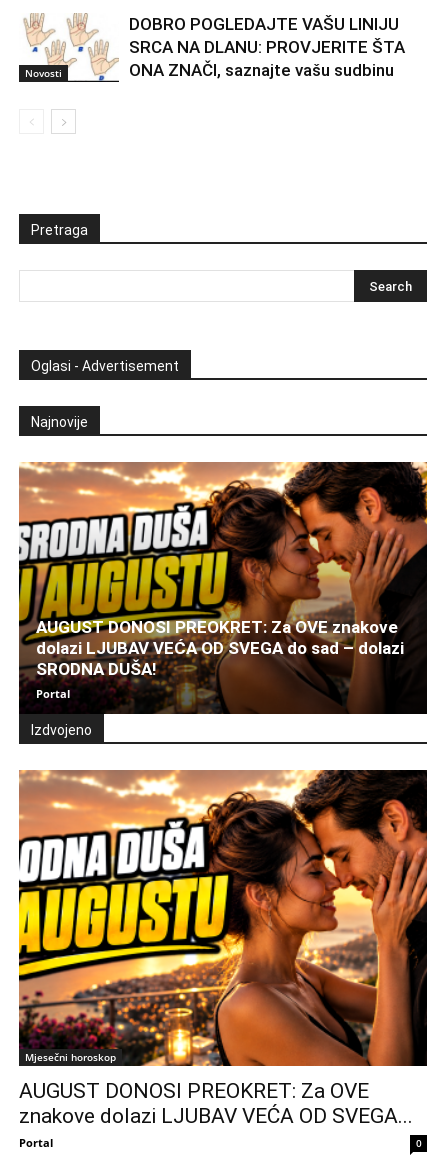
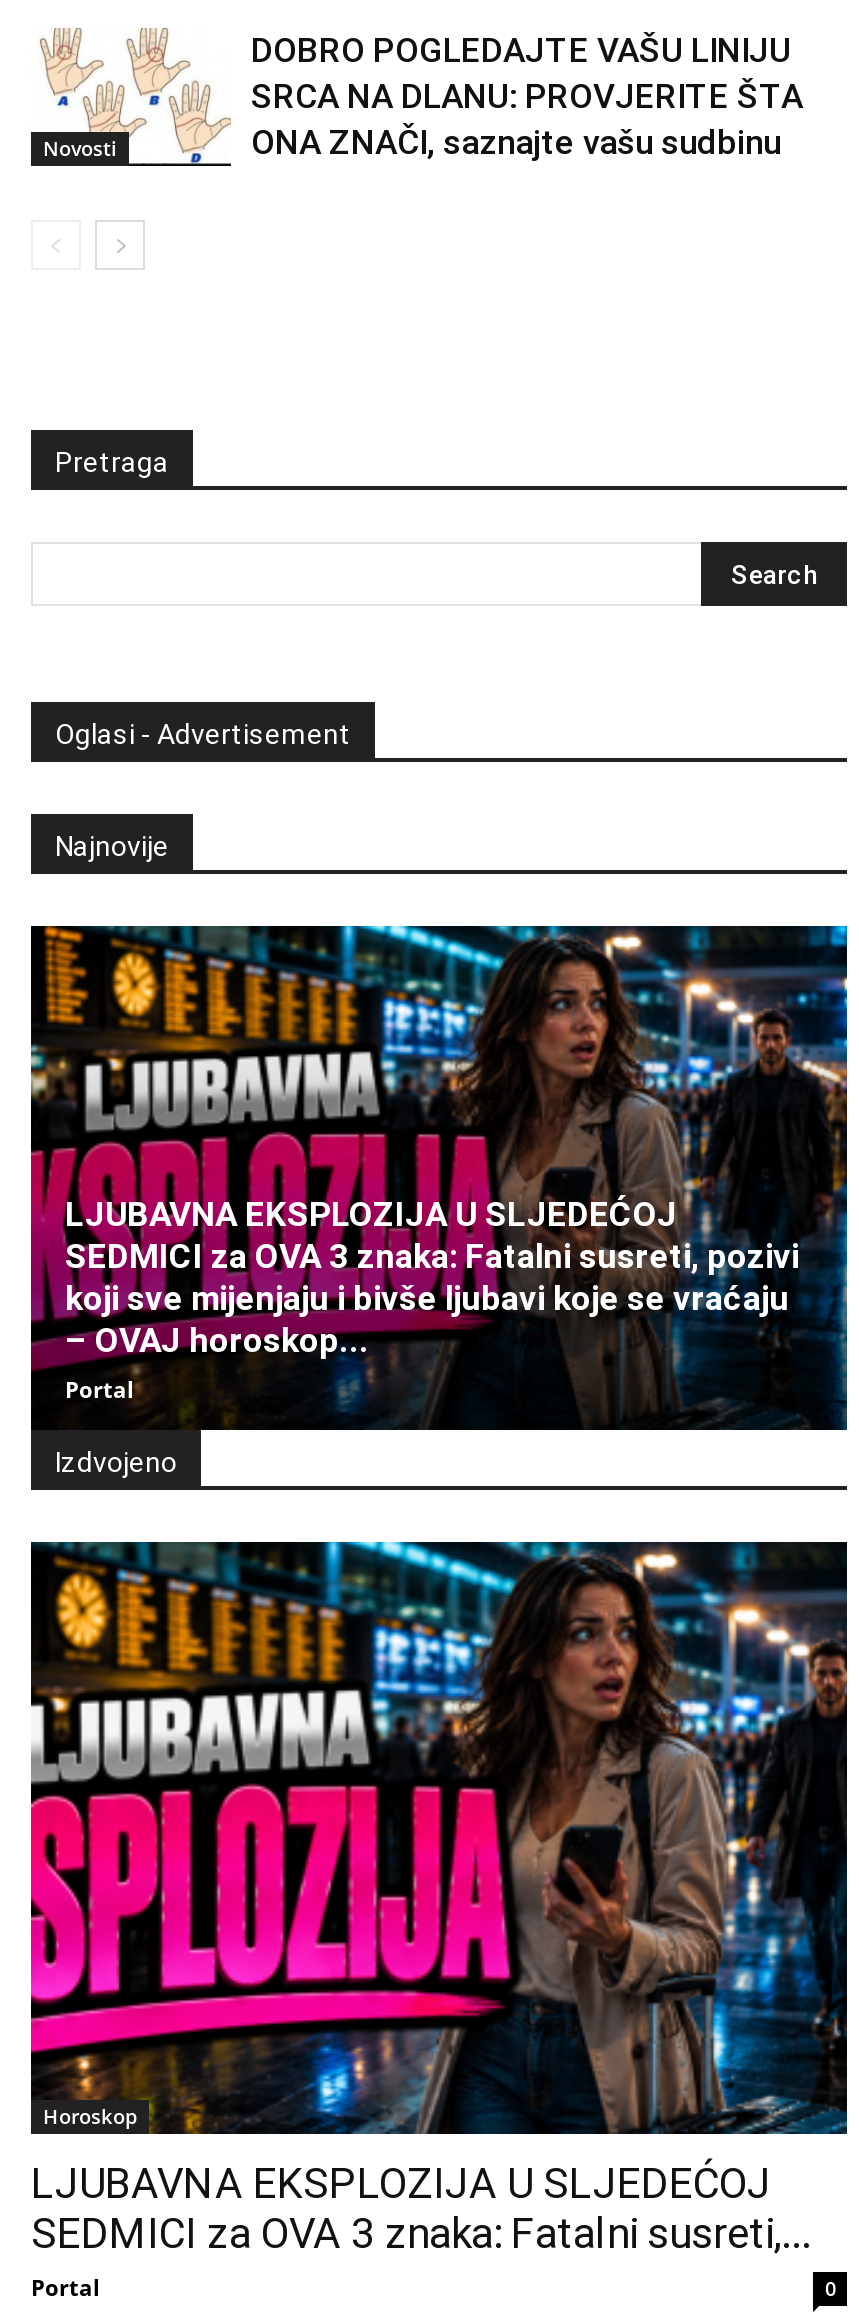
[18,461,428,714] [image] | AUGUST DONOSI PREOKRET: Za OVE znakove | dolazi LJUBAV VEĆA OD SVEGA do sad – dolazi | SRODNA DUŠA! -> [29,924,849,1430] [image] | LJUBAVNA EKSPLOZIJA U SLJEDEĆOJ | SEDMICI za OVA 3 znaka: Fatalni susreti, pozivi | koji sve mijenjaju i bivše ljubavi koje se vraćaju | – OVAJ horoskop...
[18,769,428,1067] [image] | Mjesečni horoskop -> [29,1540,849,2136] [image] | Horoskop
[19,1079,413,1128] AUGUST DONOSI PREOKRET: Za OVE | znakove dolazi LJUBAV VEĆA OD SVEGA... -> [31,2160,811,2258] LJUBAVNA EKSPLOZIJA U SLJEDEĆOJ | SEDMICI za OVA 3 znaka: Fatalni susreti,...

